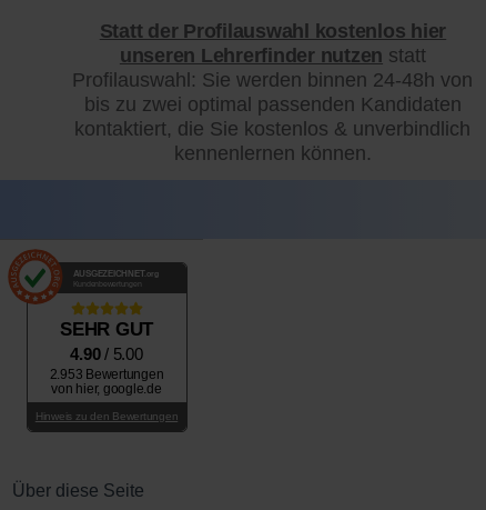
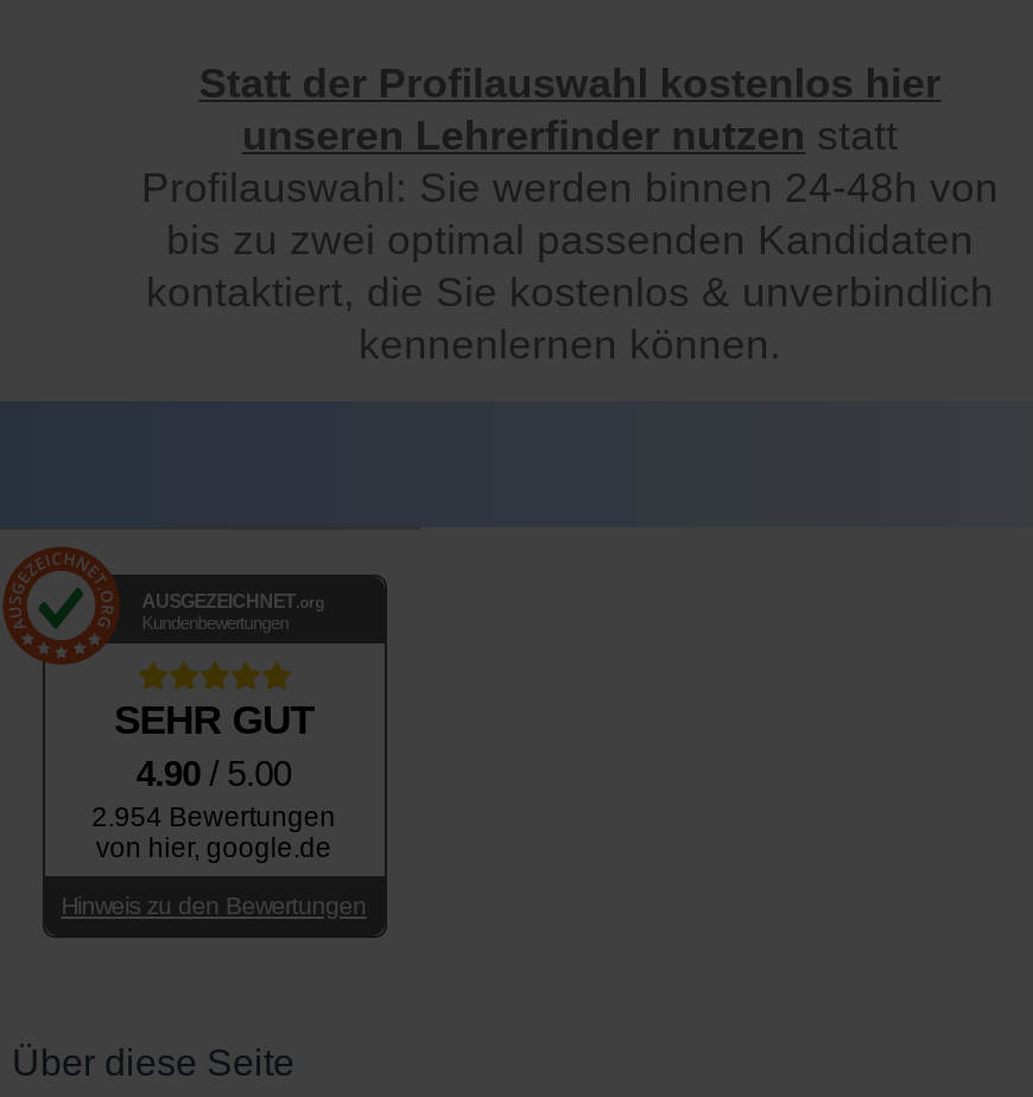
[49,367,164,381] 2.953 Bewertungen -> [92,799,336,830] 2.954 Bewertungen

